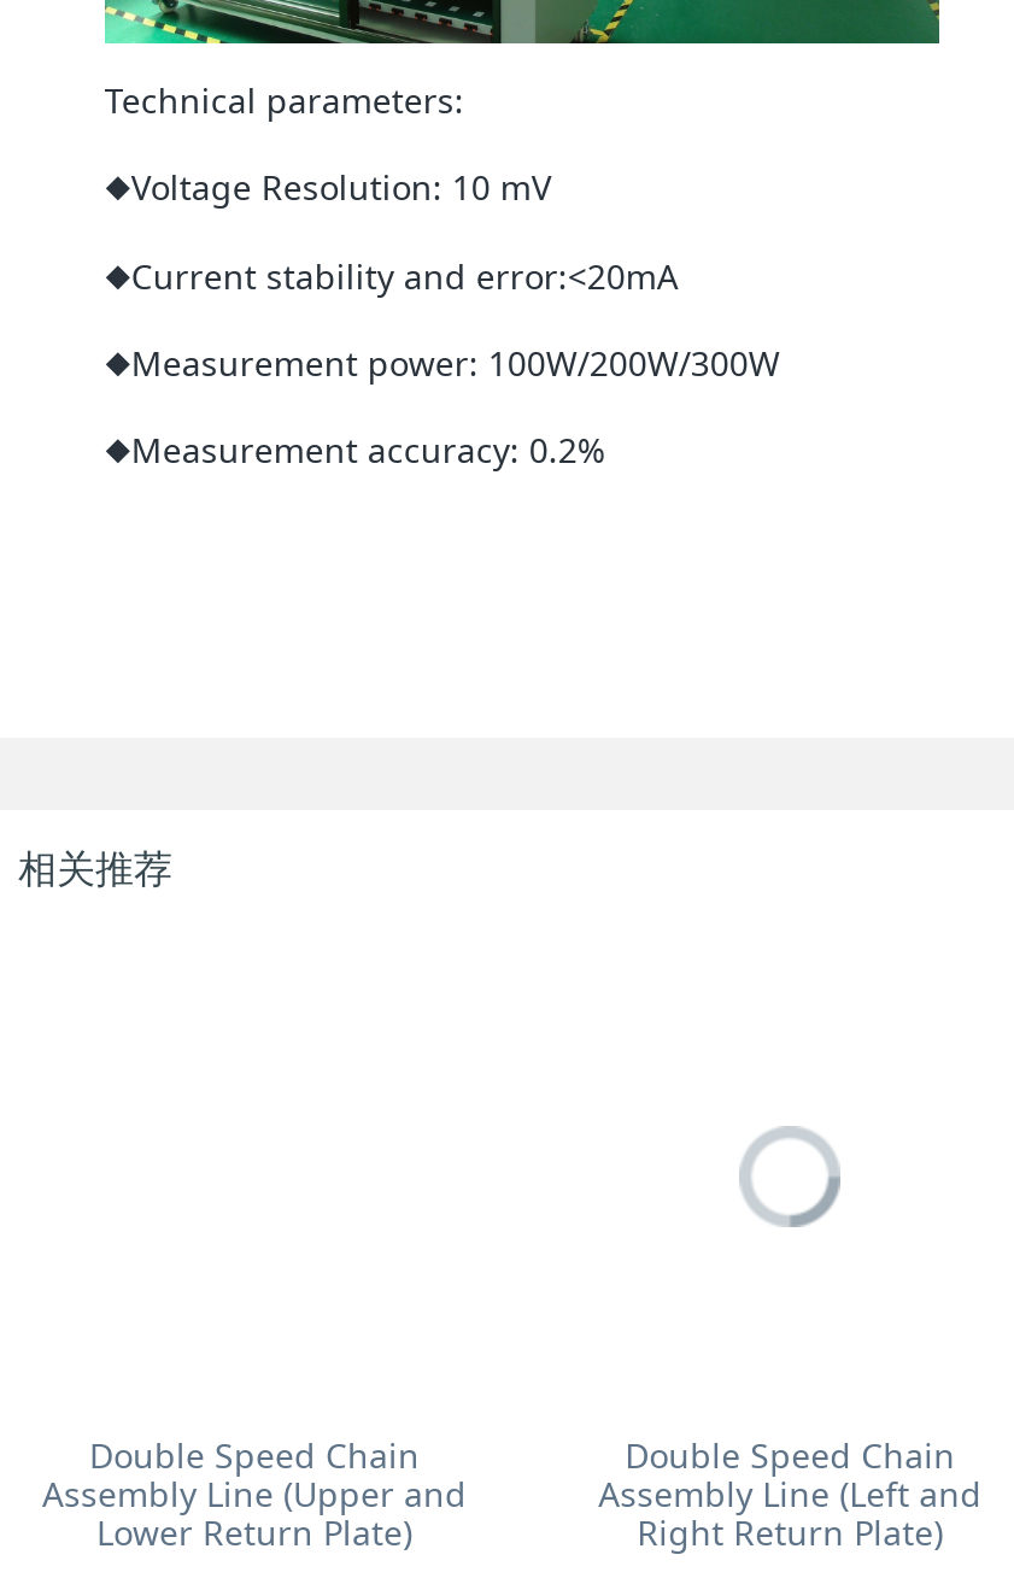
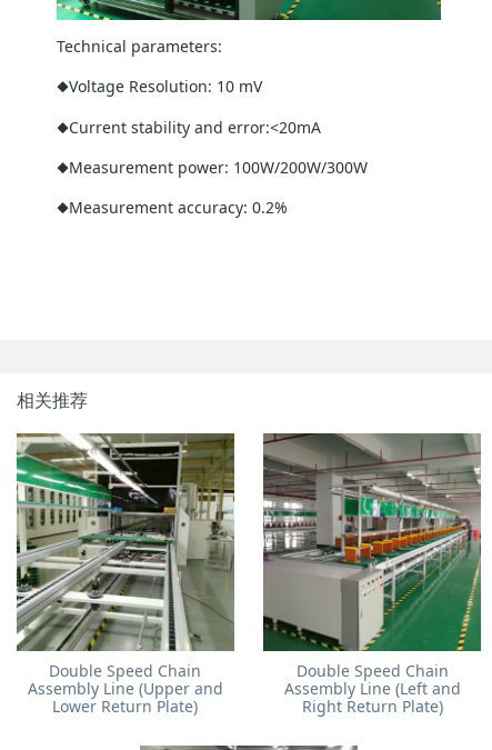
none -> [16,432,235,652] [image]
none -> [262,432,482,652] [image]

